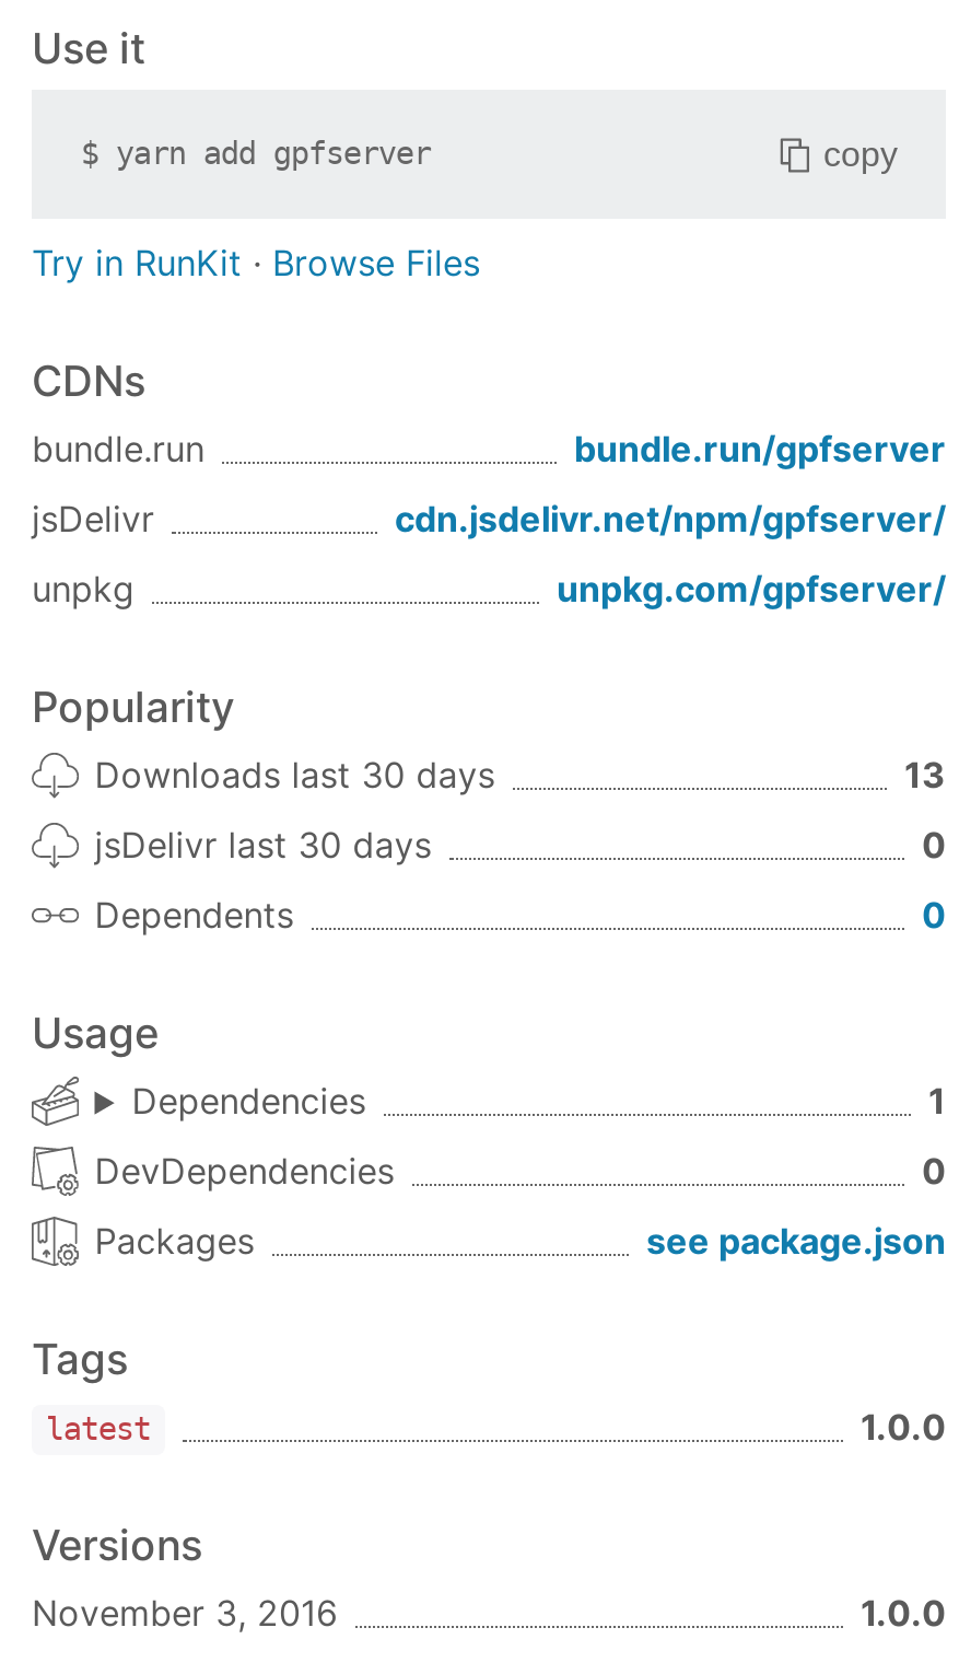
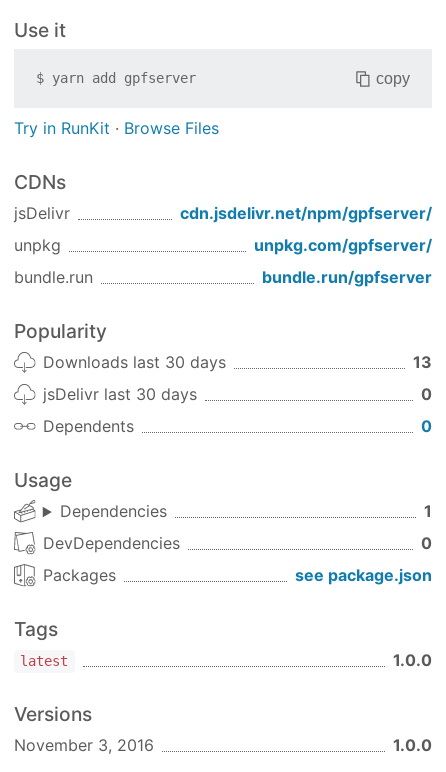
moved [32,427,946,471] -> [14,267,432,287]: bundle.run | bundle.run/gpfserver
moved [32,497,946,611] -> [14,203,432,255]: jsDelivr | cdn.jsdelivr.net/npm/gpfserver/ | unpkg | unpkg.com/gpfserver/

